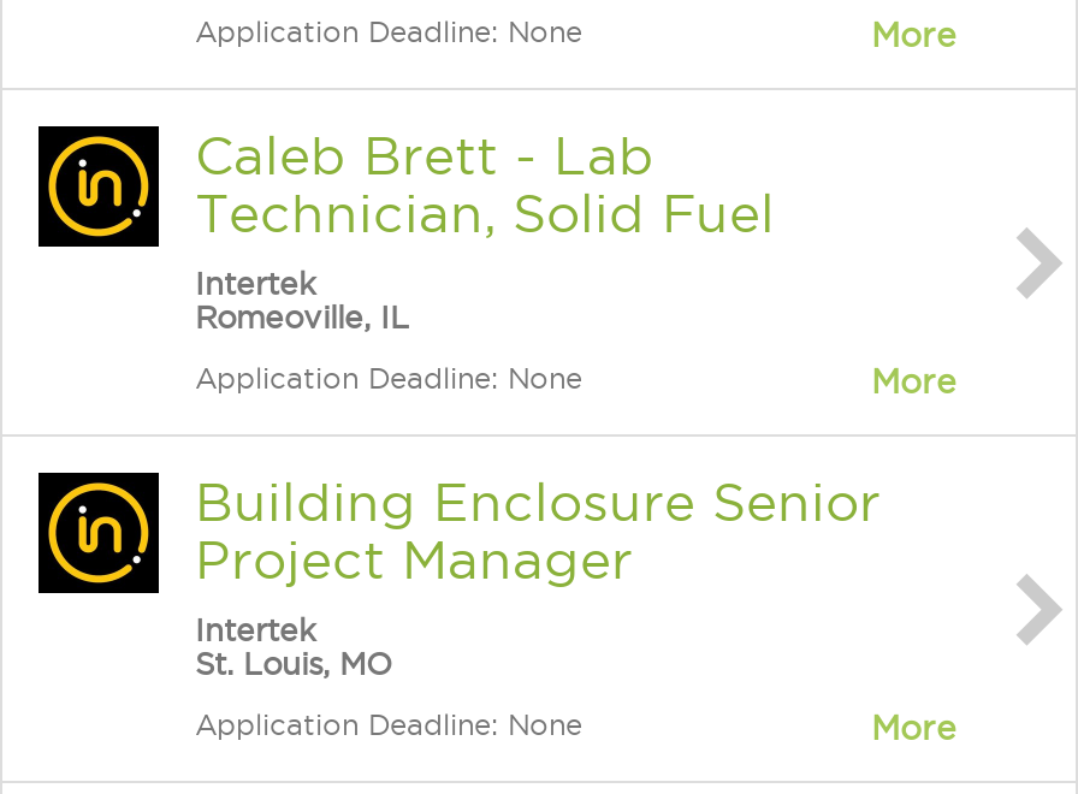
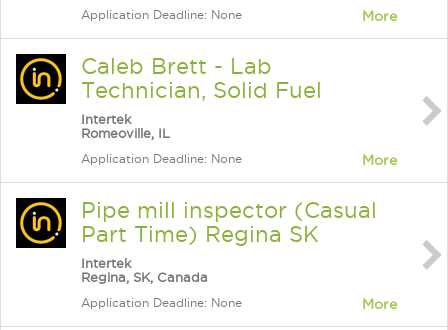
[195,473,881,588] Building Enclosure Senior | Project Manager -> [81,198,377,246] Pipe mill inspector (Casual | Part Time) Regina SK
[195,646,392,680] St. Louis, MO -> [81,270,208,284] Regina, SK, Canada

